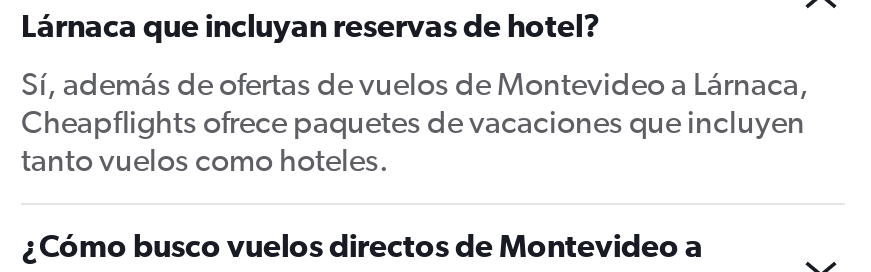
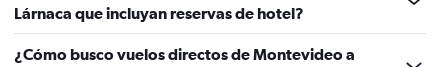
[21,65,809,179] Sí, además de ofertas de vuelos de Montevideo a Lárnaca, | Cheapflights ofrece paquetes de vacaciones que incluyen | tanto vuelos como hoteles. -> none

